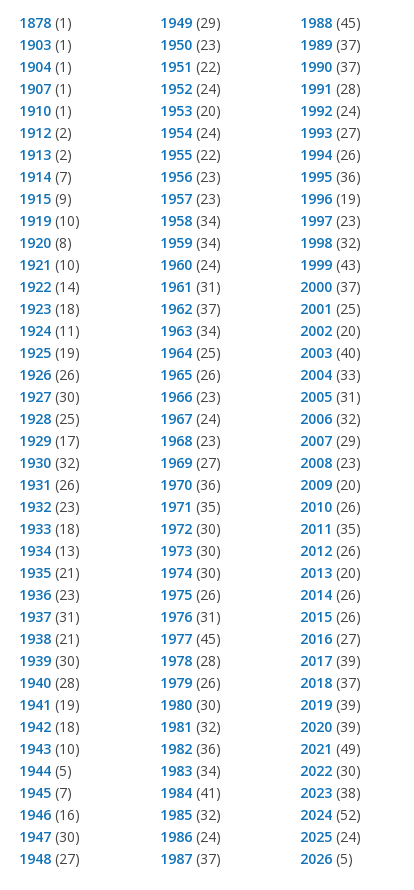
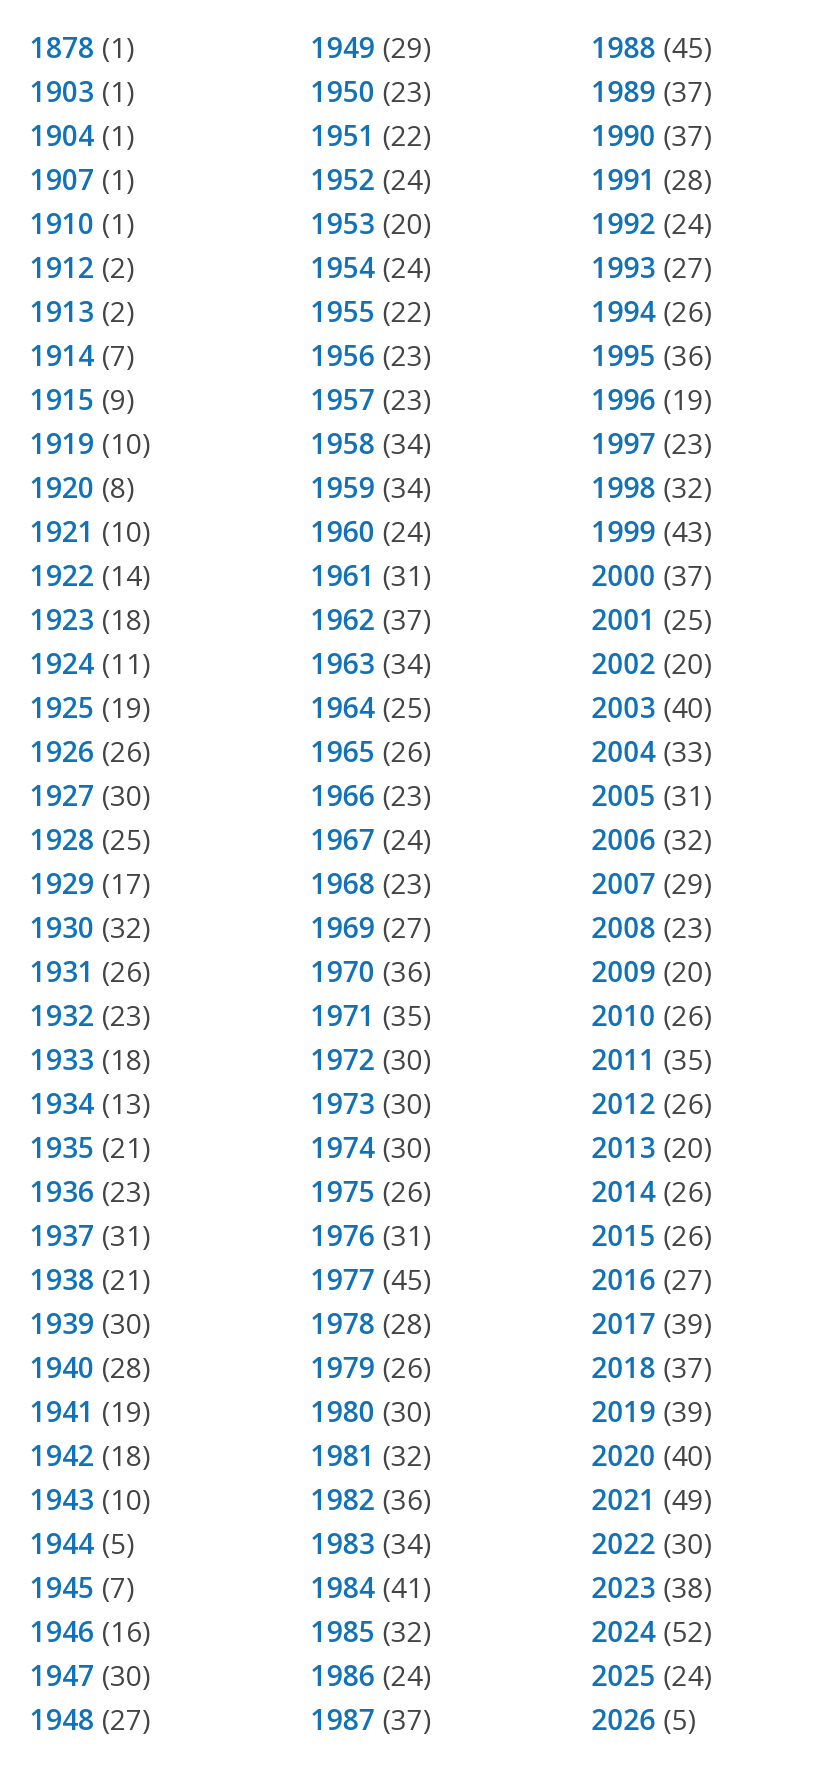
[300,717,361,736] 2020 (39) -> [591,1436,713,1474] 2020 (40)

